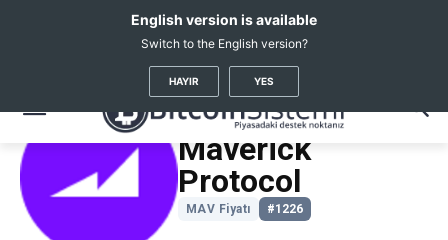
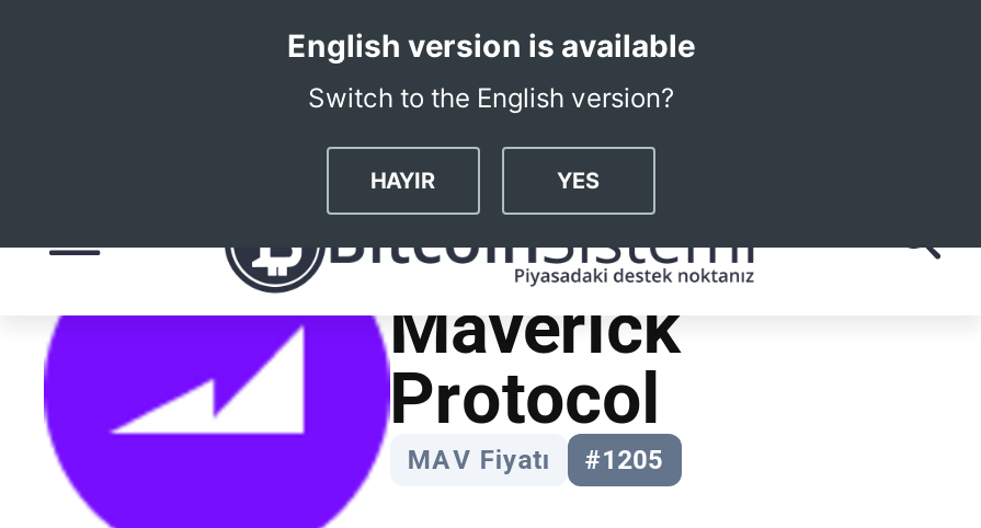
[186,202,303,216] MAV Fiyatı #1226 -> [407,444,664,475] MAV Fiyatı #1205

